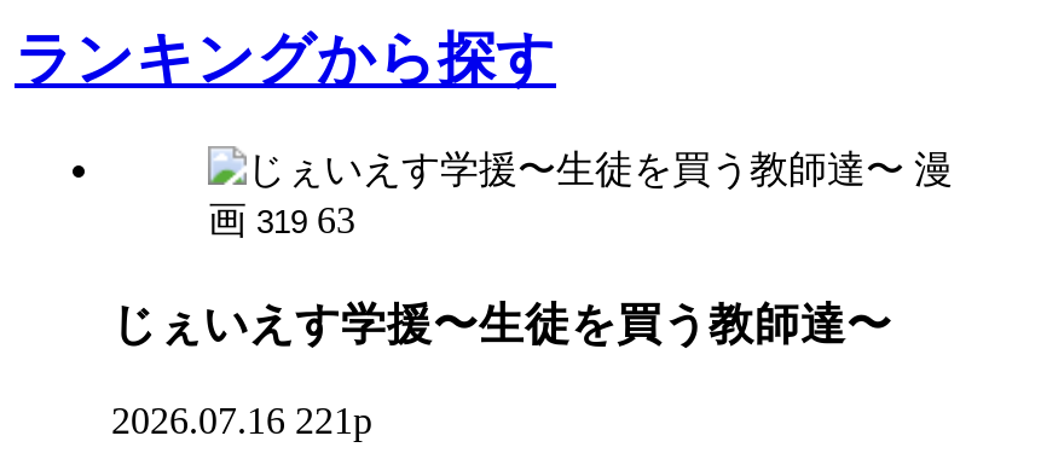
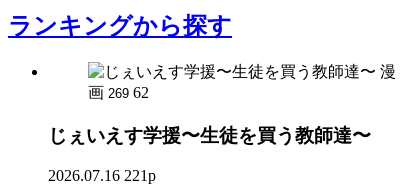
[208,199,355,240] 画 319 63 -> [88,84,149,101] 画 269 62

